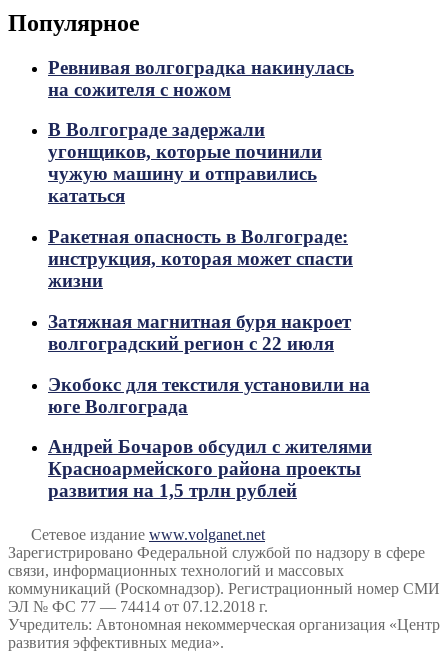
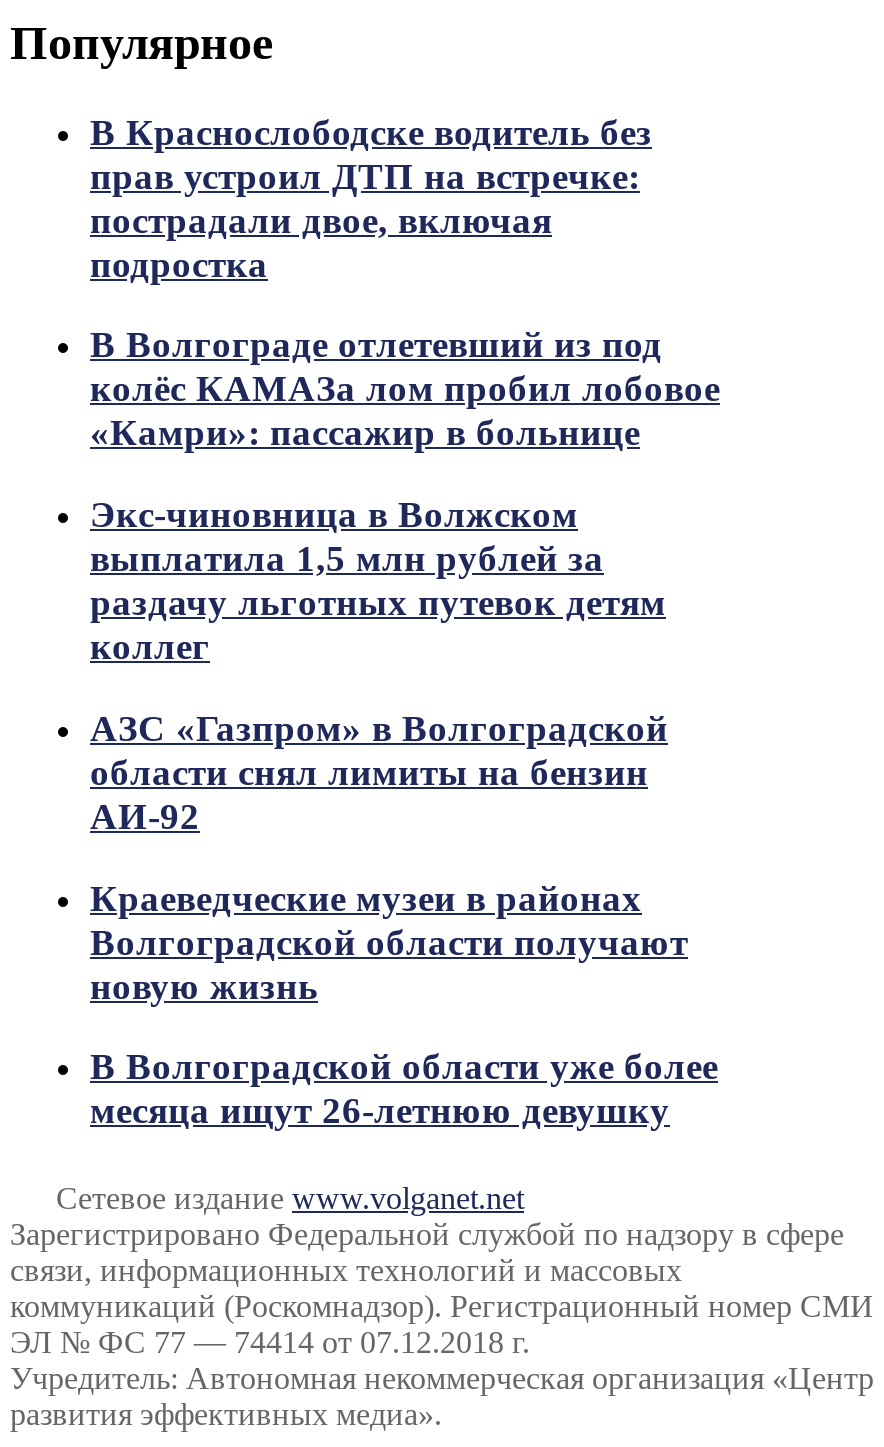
[48,57,354,100] Ревнивая волгоградка накинулась | на сожителя с ножом -> [90,110,652,284] В Краснослободске водитель без | прав устроил ДТП на встречке: | пострадали двое, включая | подростка
[48,119,322,206] В Волгограде задержали | угонщиков, которые починили | чужую машину и отправились | кататься -> [90,324,720,454] В Волгограде отлетевший из под | колёс КАМАЗа лом пробил лобовое | «Камри»: пассажир в больнице
[48,226,353,291] Ракетная опасность в Волгограде: | инструкция, которая может спасти | жизни -> [90,493,666,667] Экс-чиновница в Волжском | выплатила 1,5 млн рублей за | раздачу льготных путевок детям | коллег
[48,311,351,354] Затяжная магнитная буря накроет | волгоградский регион с 22 июля -> [90,707,668,837] АЗС «Газпром» в Волгоградской | области снял лимиты на бензин | АИ-92
[48,374,370,417] Экобокс для текстиля установили на | юге Волгограда -> [90,876,688,1006] Краеведческие музеи в районах | Волгоградской области получают | новую жизнь
[48,436,372,501] Андрей Бочаров обсудил с жителями | Красноармейского района проекты | развития на 1,5 трлн рублей -> [90,1046,718,1132] В Волгоградской области уже более | месяца ищут 26-летнюю девушку

